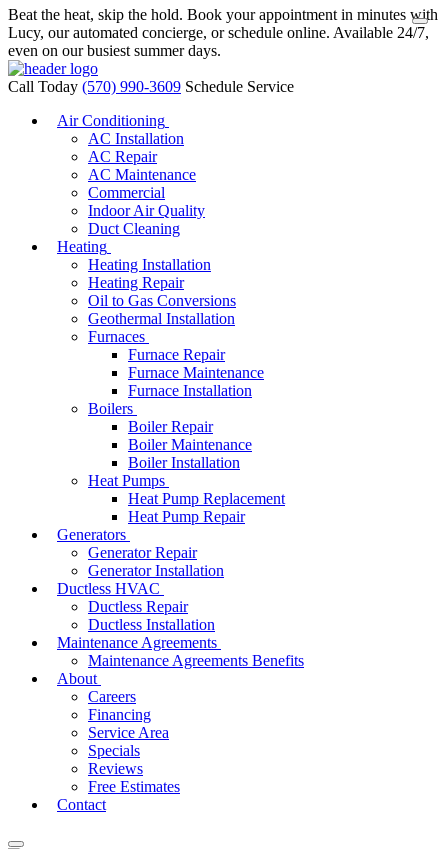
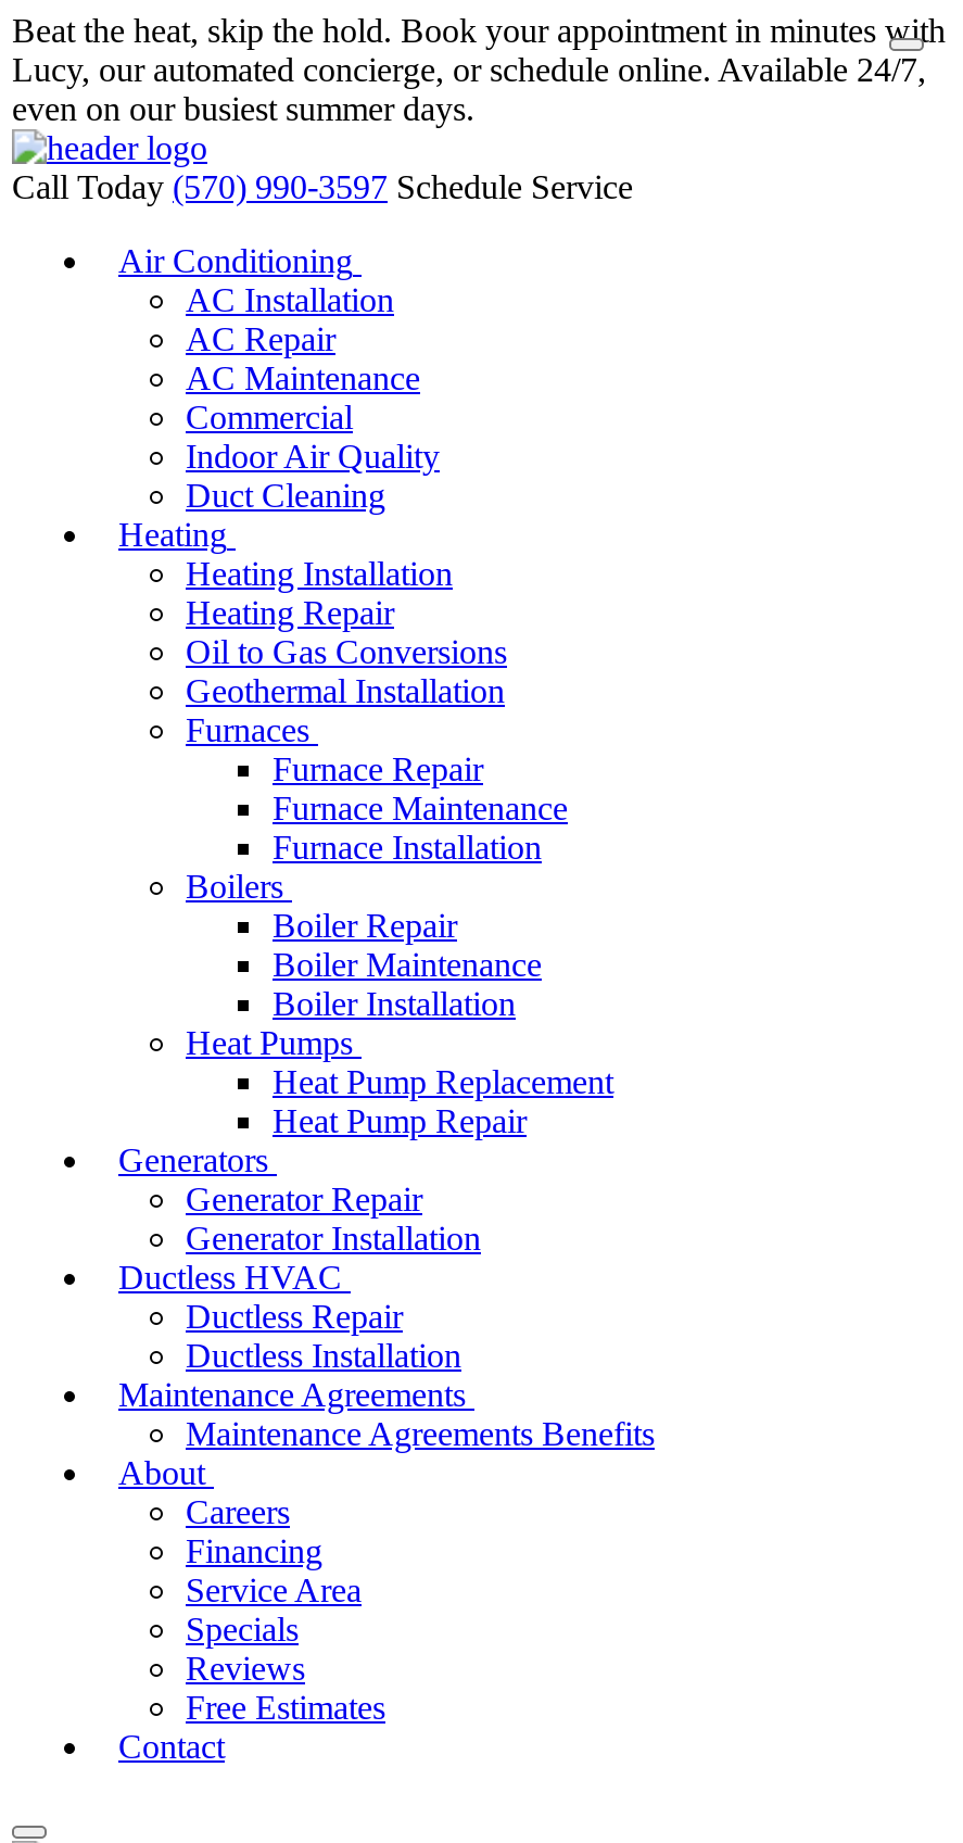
[8,78,294,95] Call Today (570) 990-3609 Schedule Service -> [12,168,633,205] Call Today (570) 990-3597 Schedule Service

